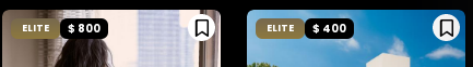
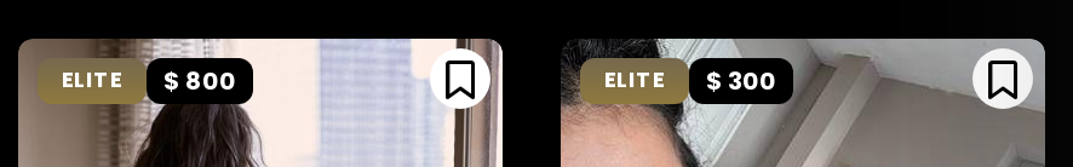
[267,21,346,37] ELITE $ 400 -> [604,63,776,99] ELITE $ 300

